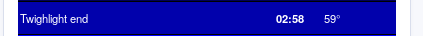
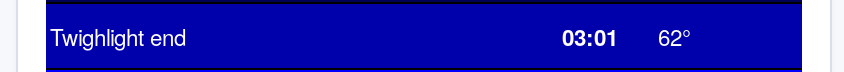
[276,10,304,26] 02:58 -> [562,20,618,52] 03:01
[324,10,340,26] 59° -> [658,20,690,52] 62°

